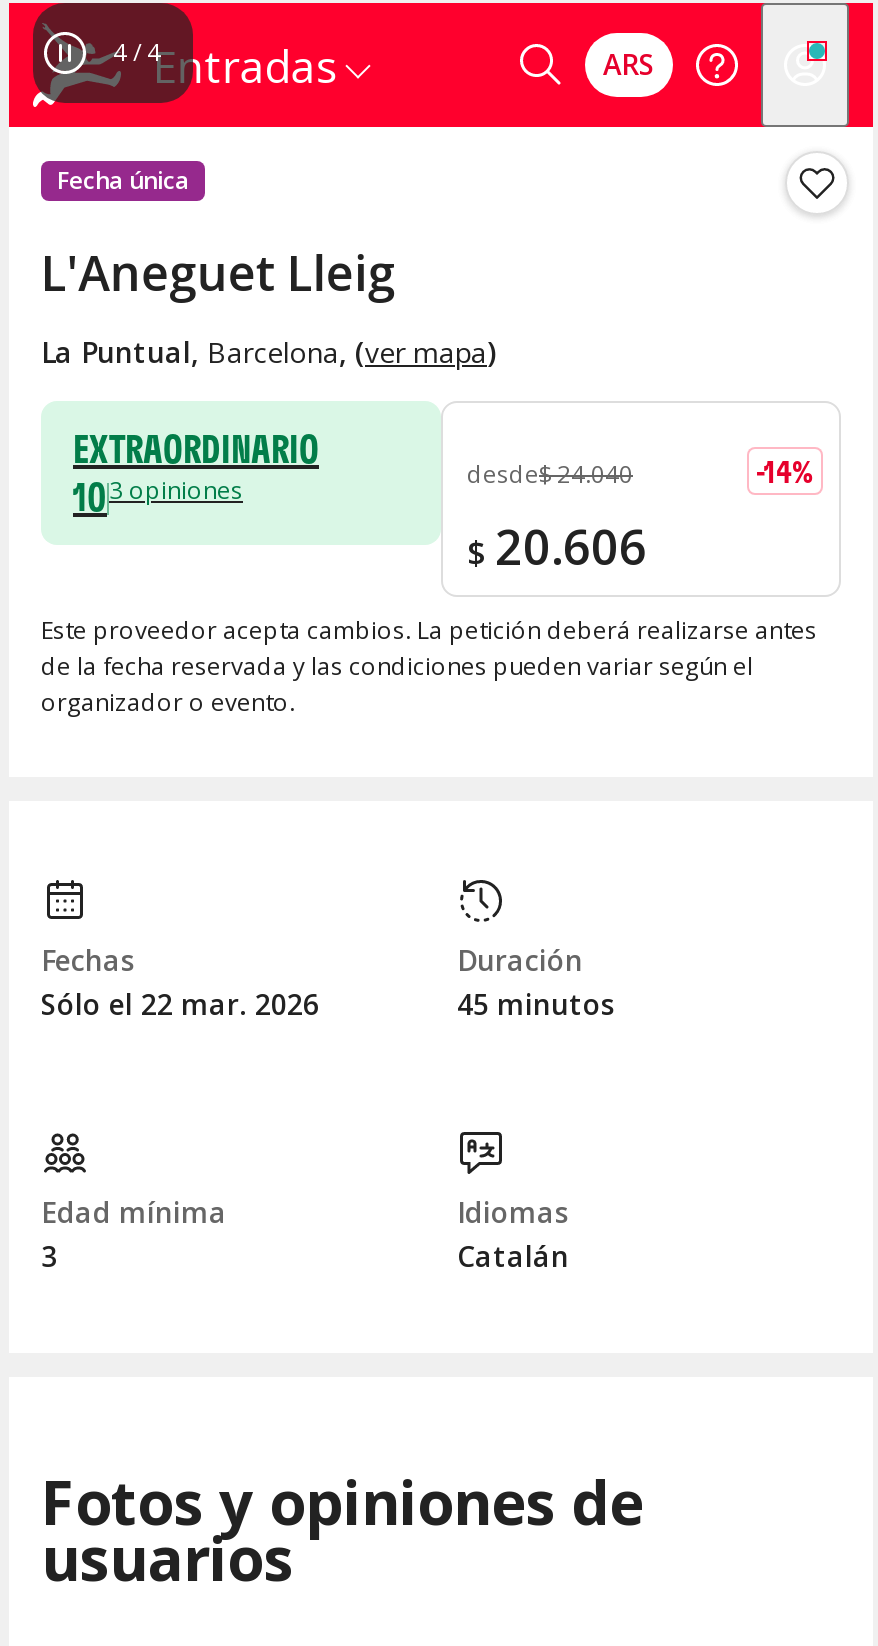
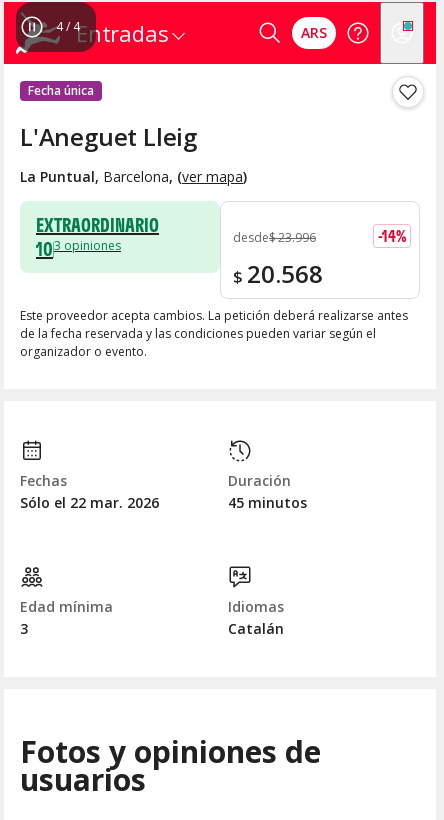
[467,457,633,491] desde$ 24.040 -> [233,229,316,246] desde$ 23.996
[467,513,647,579] $ 20.606 -> [233,257,323,290] $ 20.568

